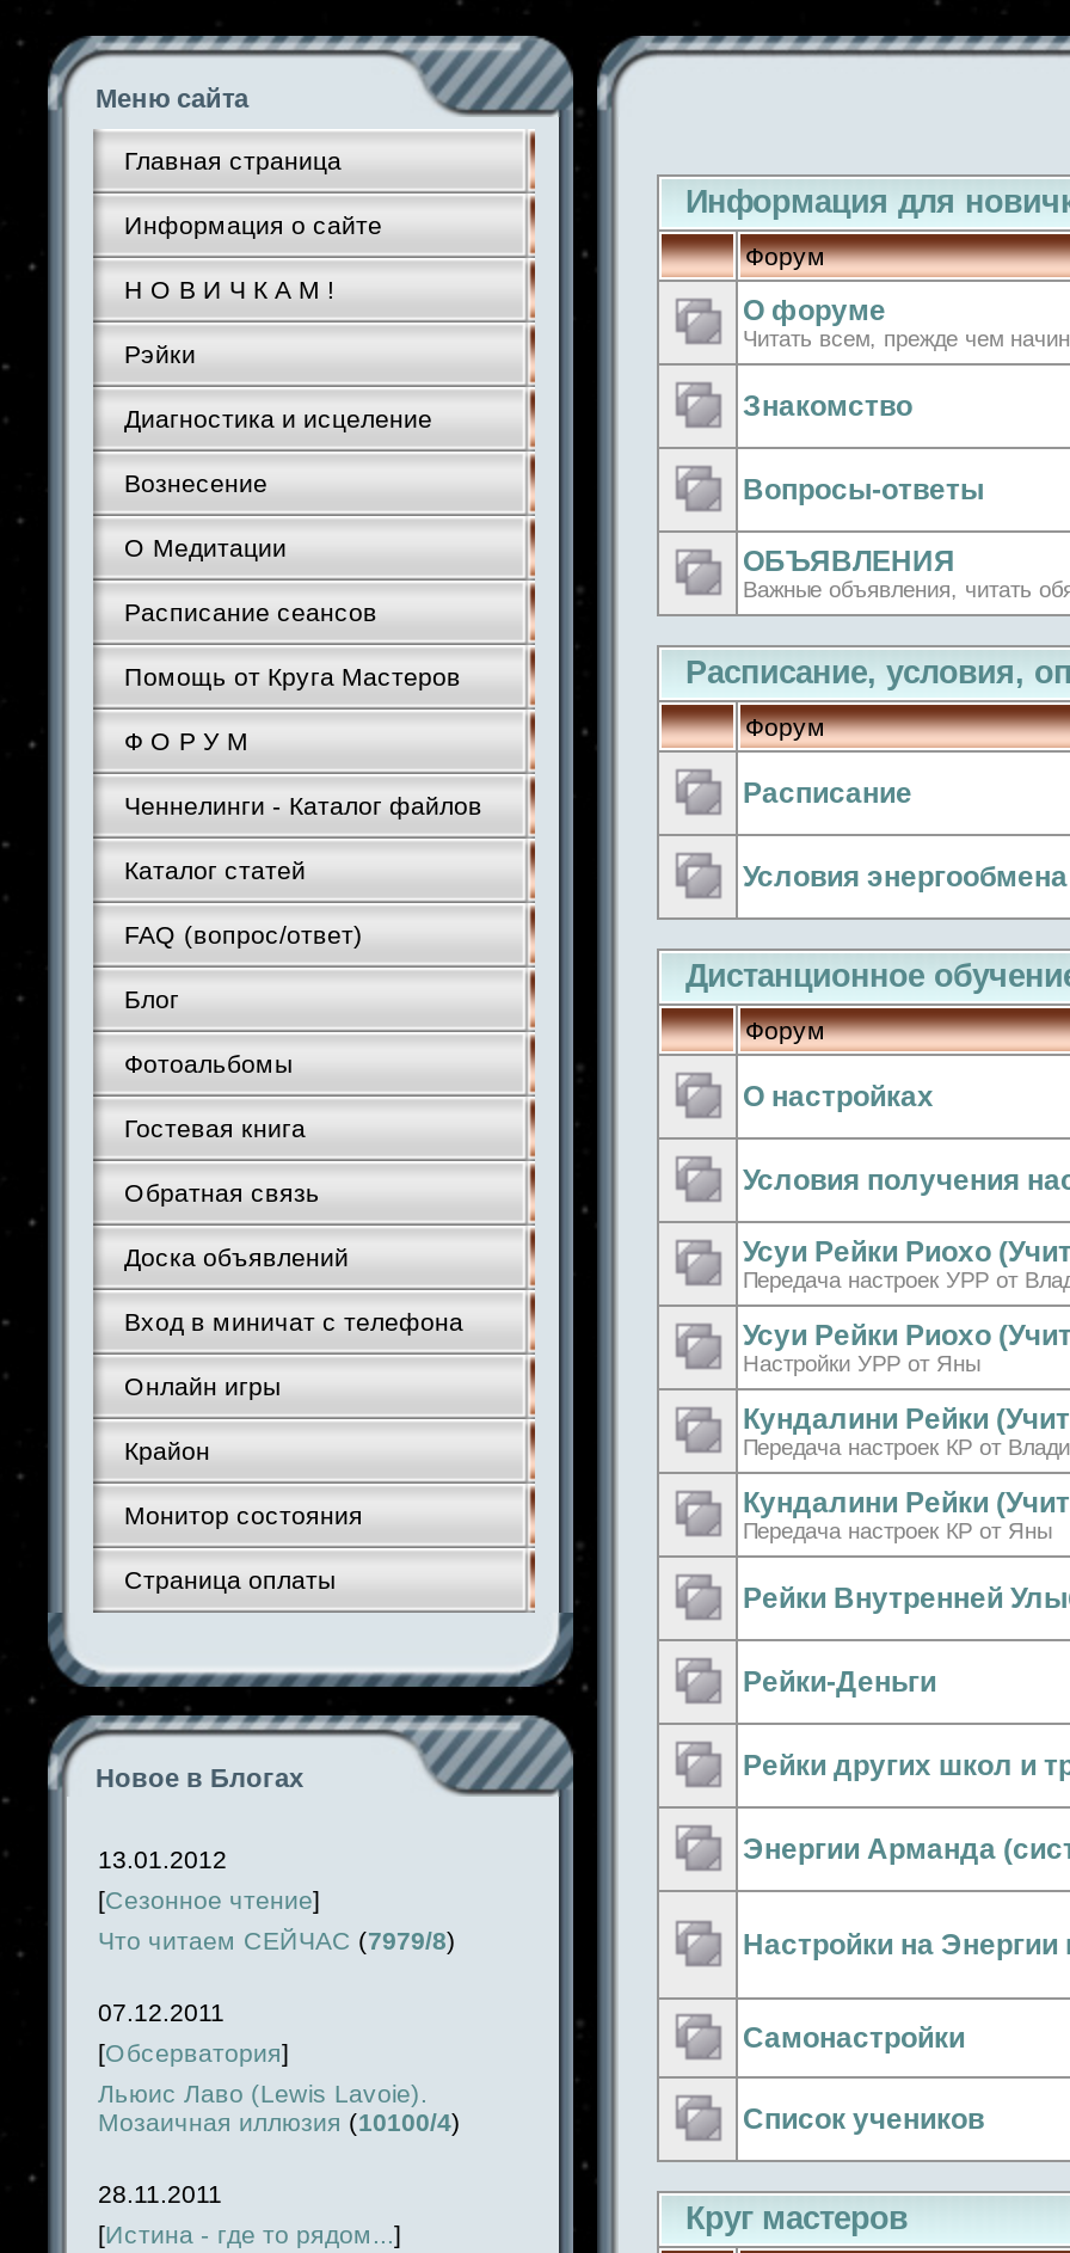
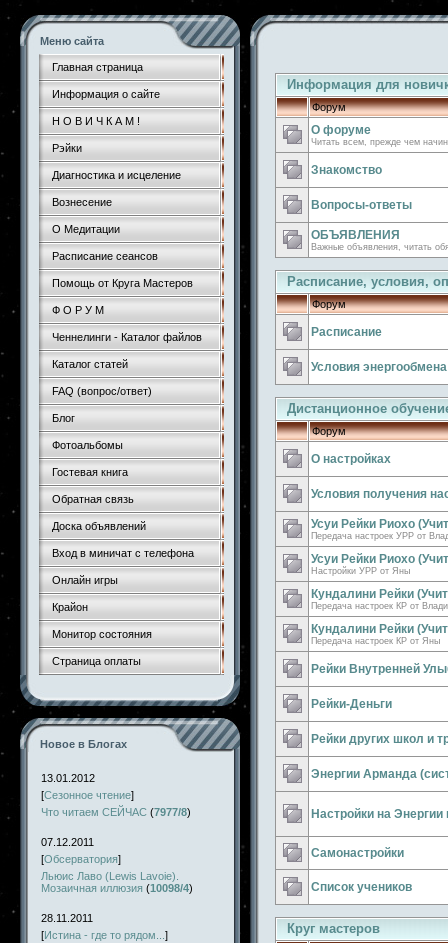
[98,1926,456,1954] Что читаем СЕЙЧАС (7979/8) -> [41,806,191,818] Что читаем СЕЙЧАС (7977/8)
[98,2107,461,2136] Мозаичная иллюзия (10100/4) -> [41,882,193,894] Мозаичная иллюзия (10098/4)

